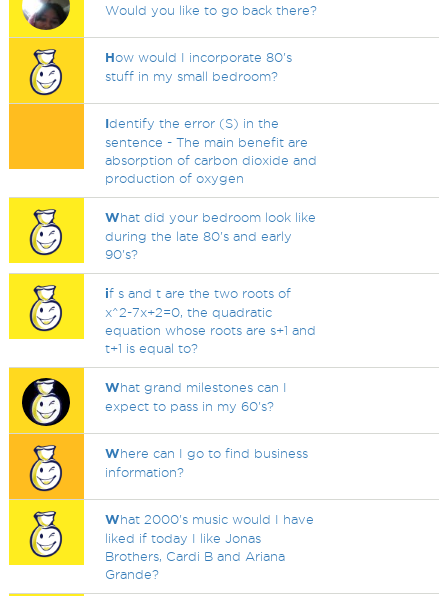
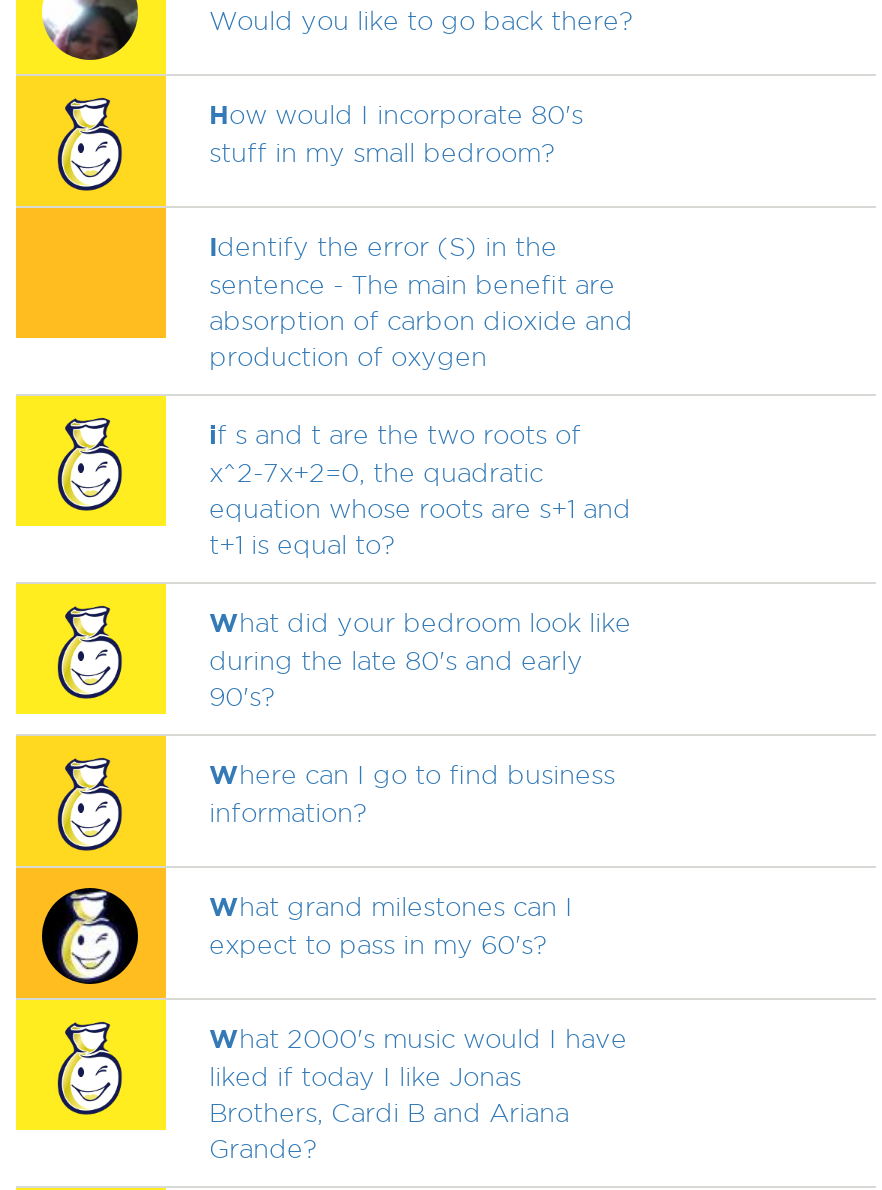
moved [105,210,316,261] -> [209,608,631,710]: What did your bedroom look like | during the late 80's and early | 90's?
moved [105,286,316,355] -> [209,420,631,558]: if s and t are the two roots of | x^2-7x+2=0, the quadratic | equation whose roots are s+1 and | t+1 is equal to?
none -> [16,712,166,920] [image]
moved [105,380,287,413] -> [209,892,573,958]: What grand milestones can I | expect to pass in my 60's?
moved [105,446,308,479] -> [209,760,615,826]: Where can I go to find business | information?

